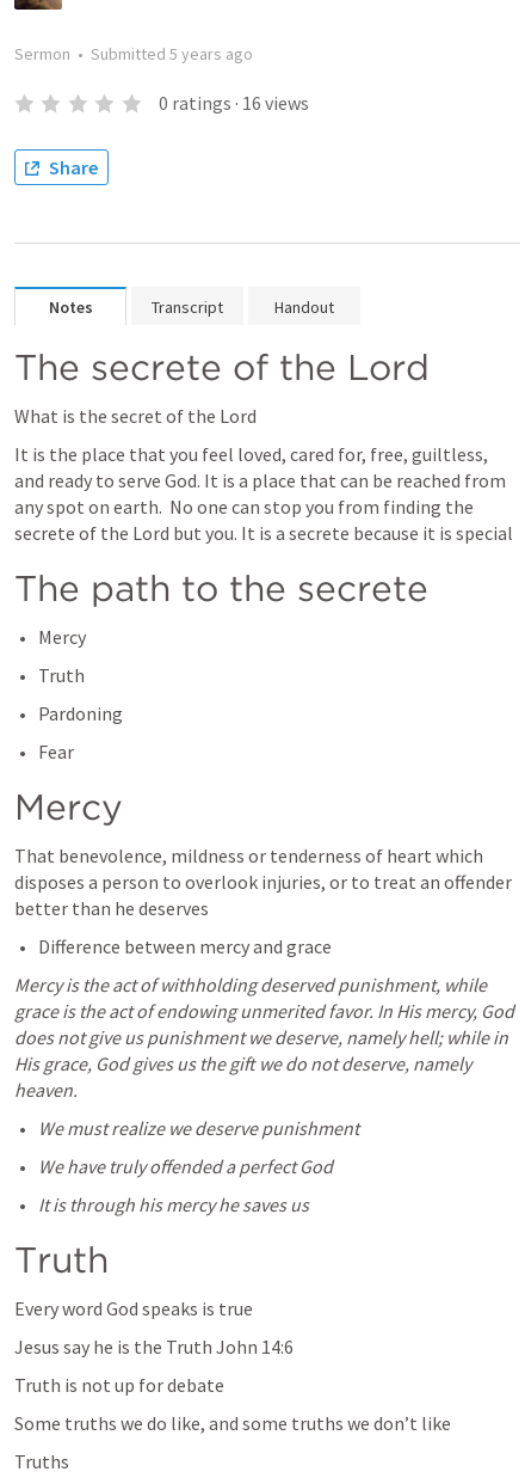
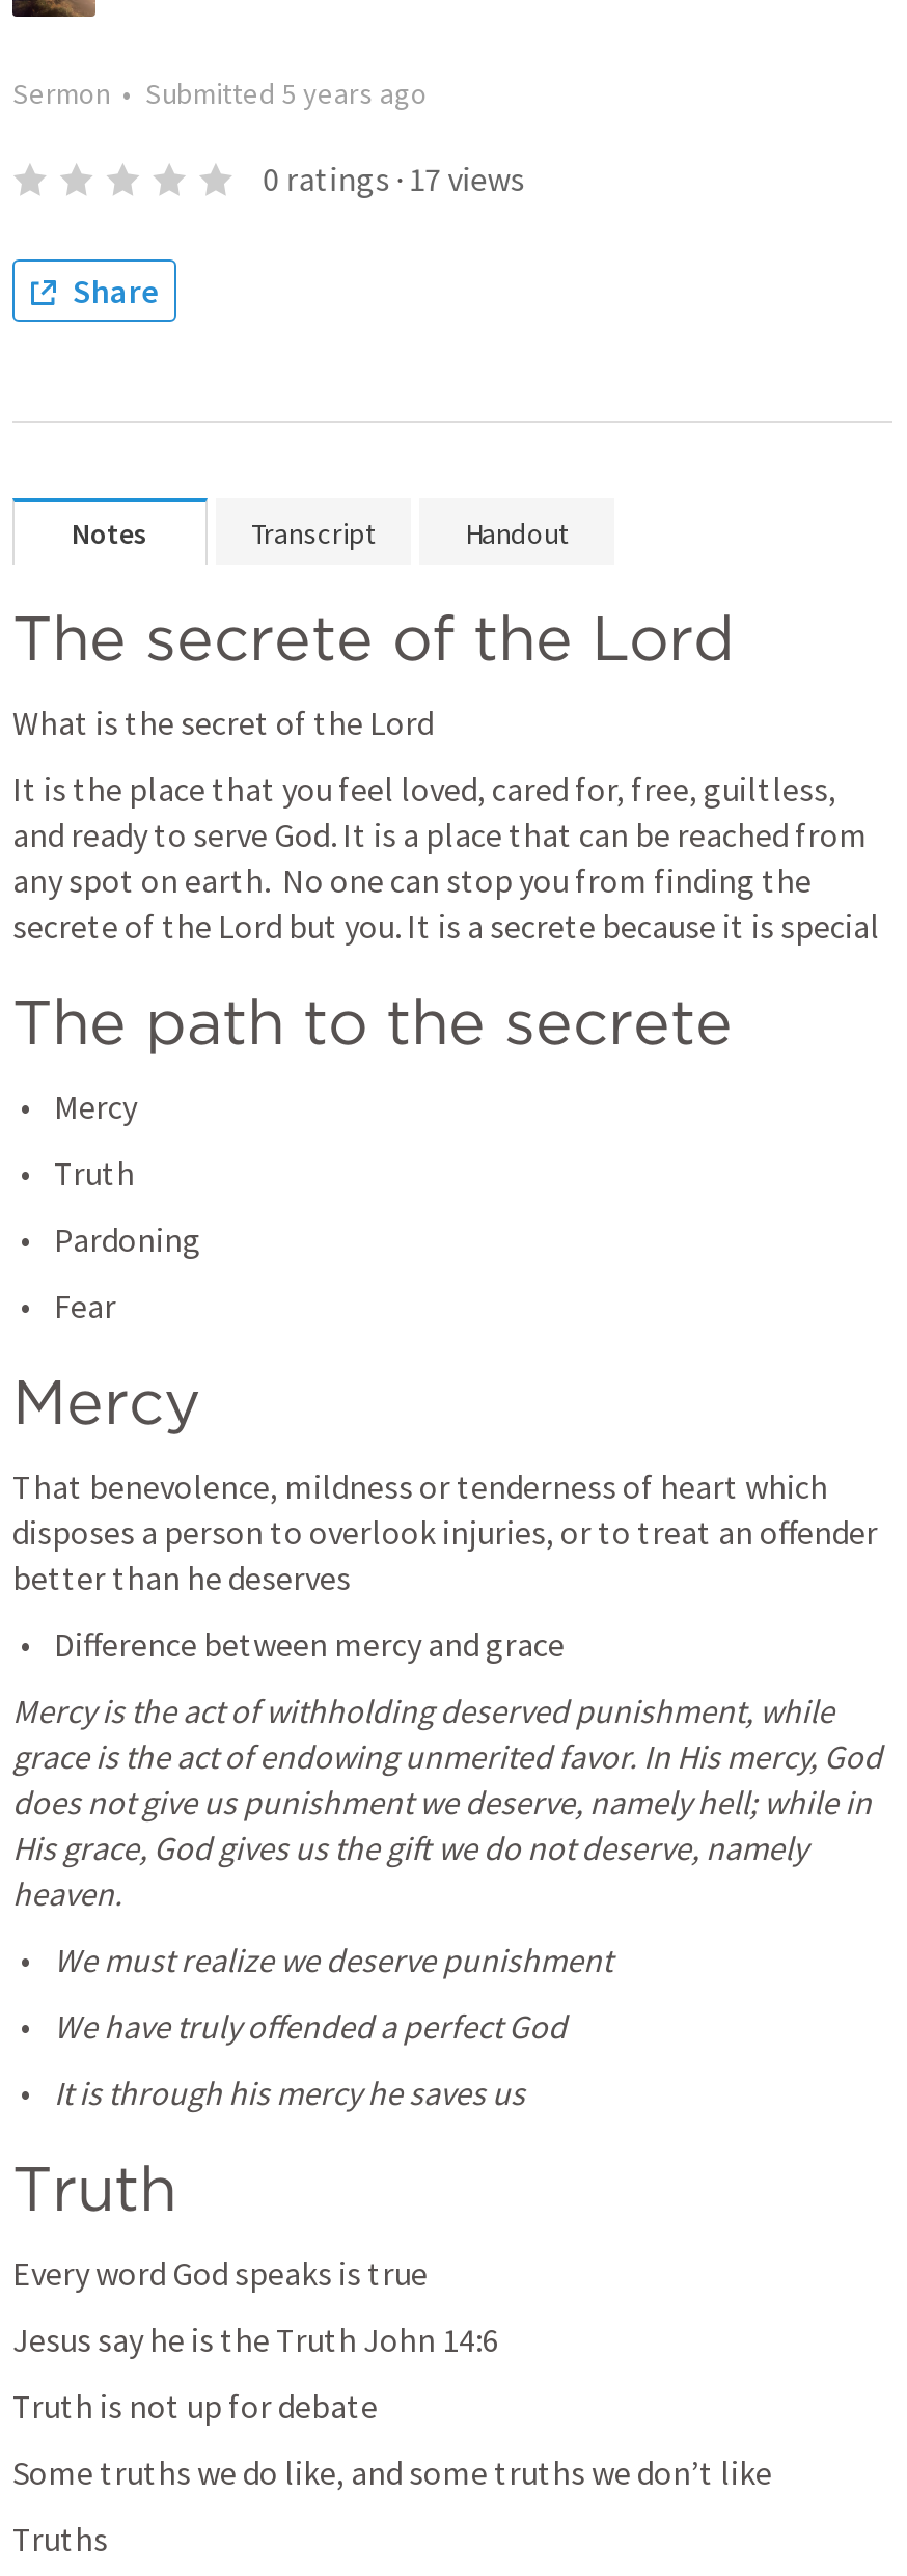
[158,91,309,115] 0 ratings · 16 views -> [263,158,524,199] 0 ratings · 17 views

